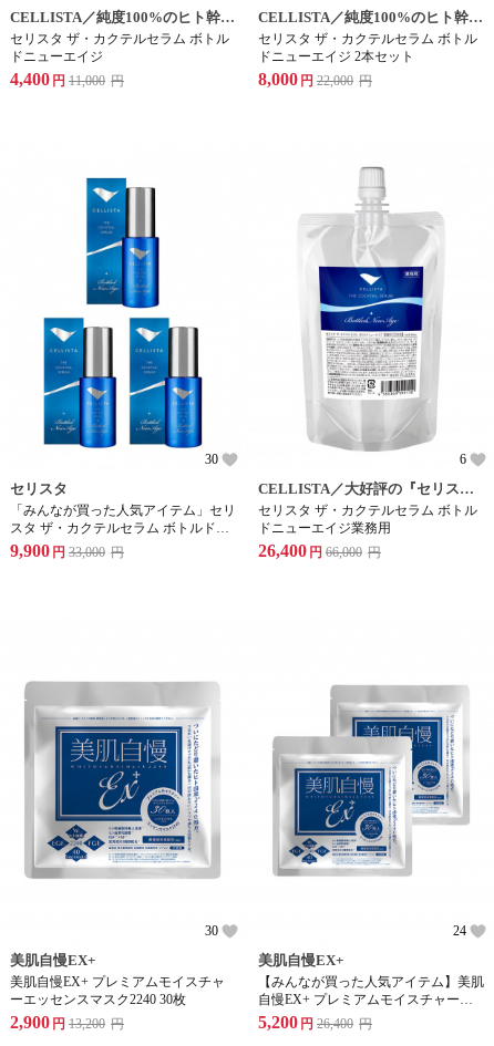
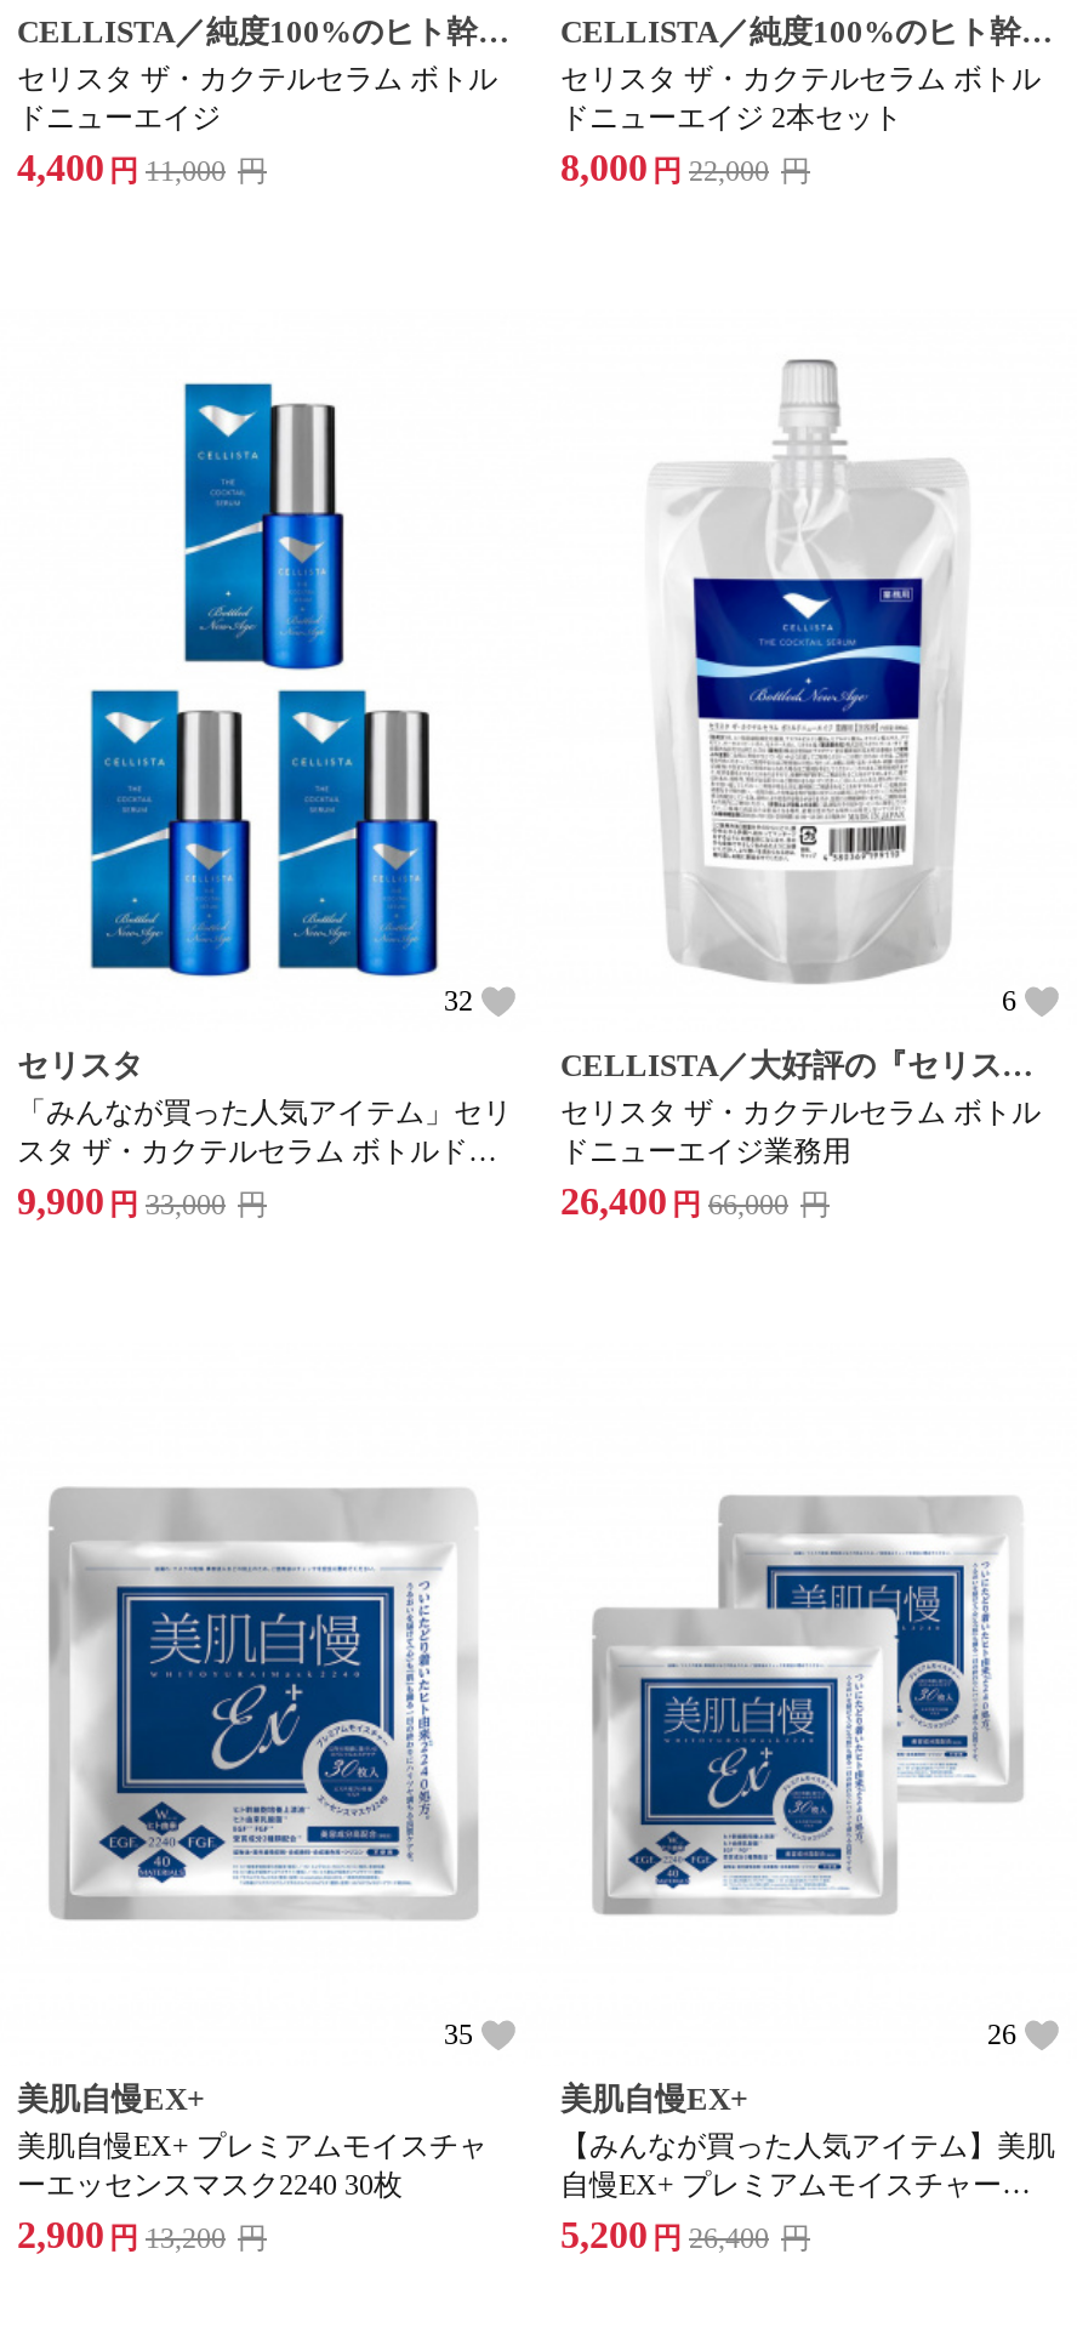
[205,451,218,467] 30 -> [444,983,473,1017] 32
[205,923,218,938] 30 -> [444,2017,473,2051] 35
[453,923,466,938] 24 -> [987,2017,1016,2051] 26

